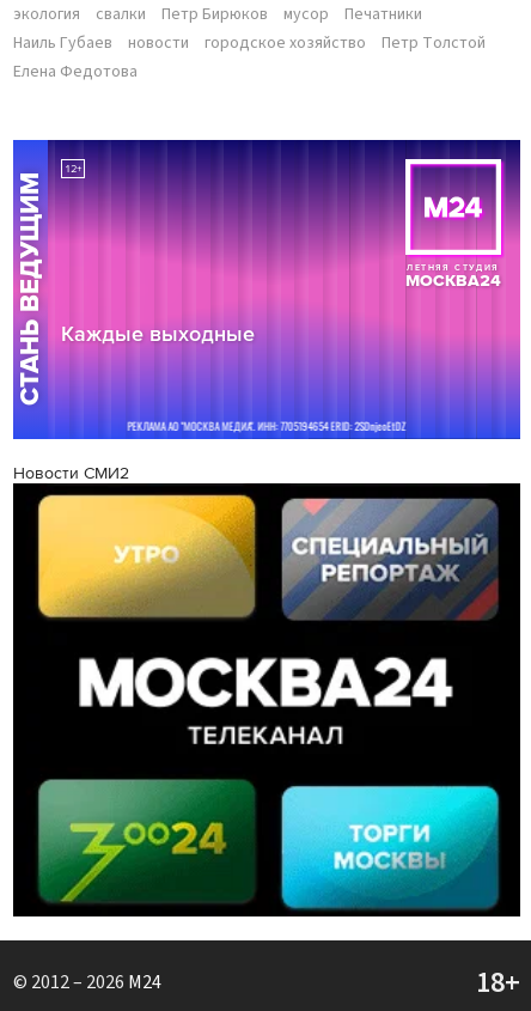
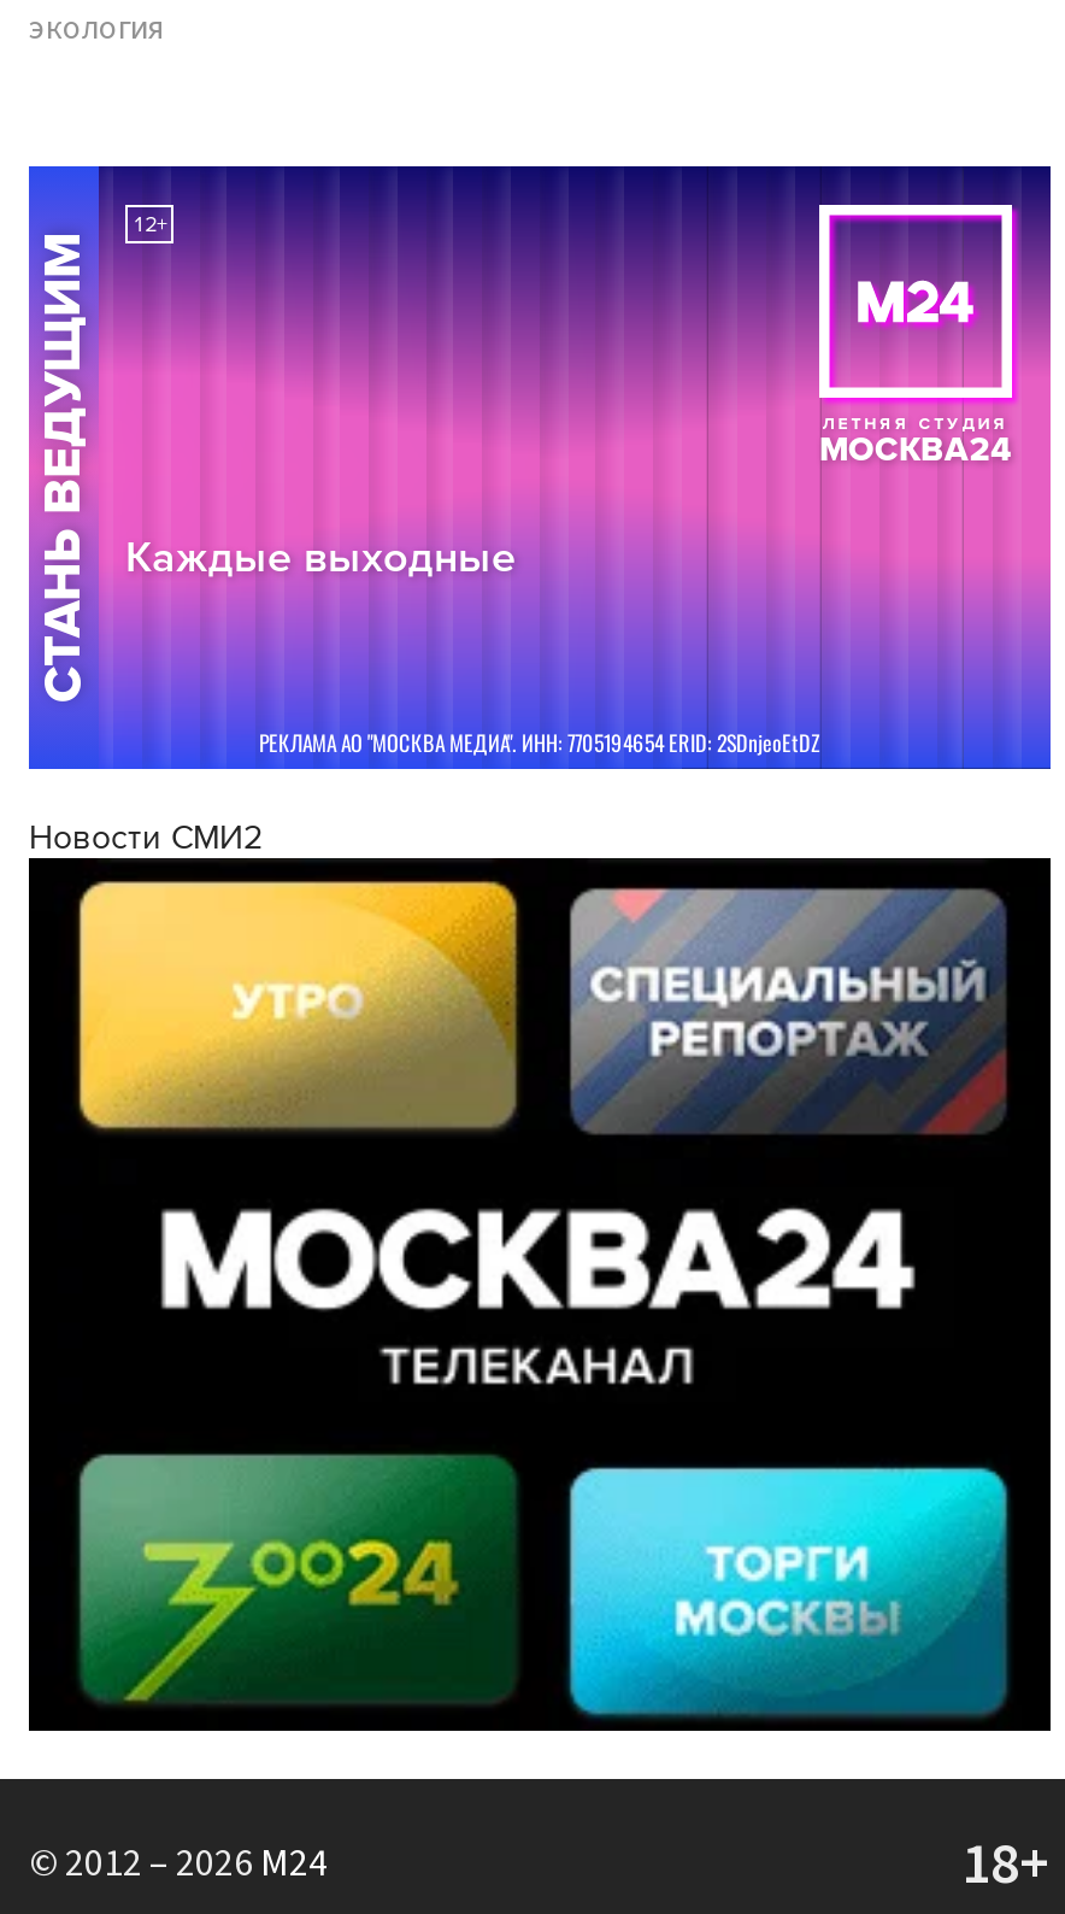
[13,3,486,84] свалки | Петр Бирюков | мусор | Печатники | Наиль Губаев | новости | городское хозяйство | Петр Толстой | Елена Федотова -> none

